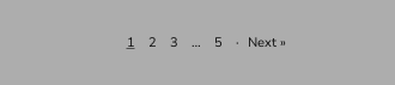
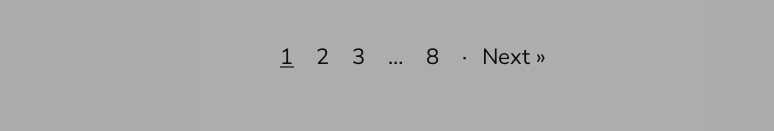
[214,34,222,52] 5 -> [426,43,440,73] 8

